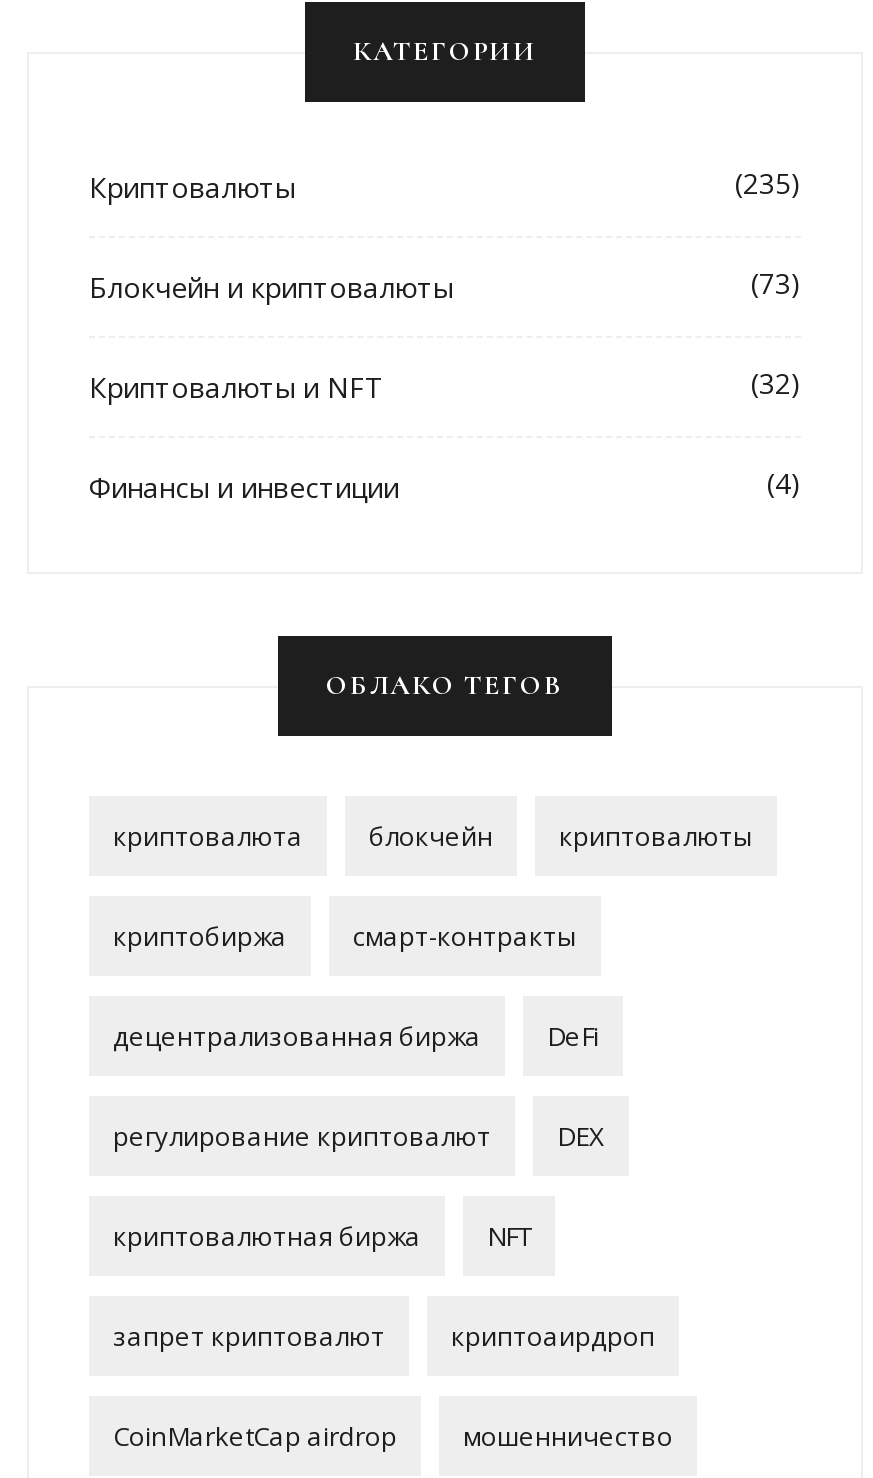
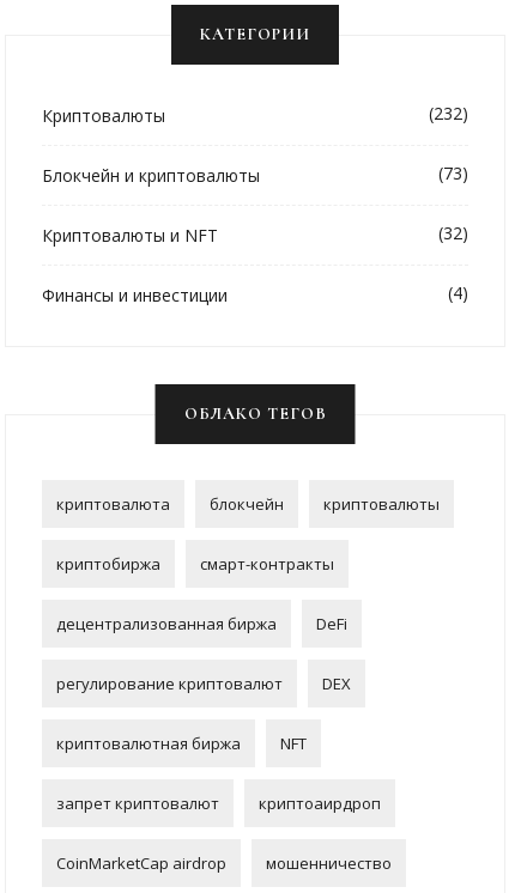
[735,164,801,202] (235) -> [429,102,468,125] (232)

